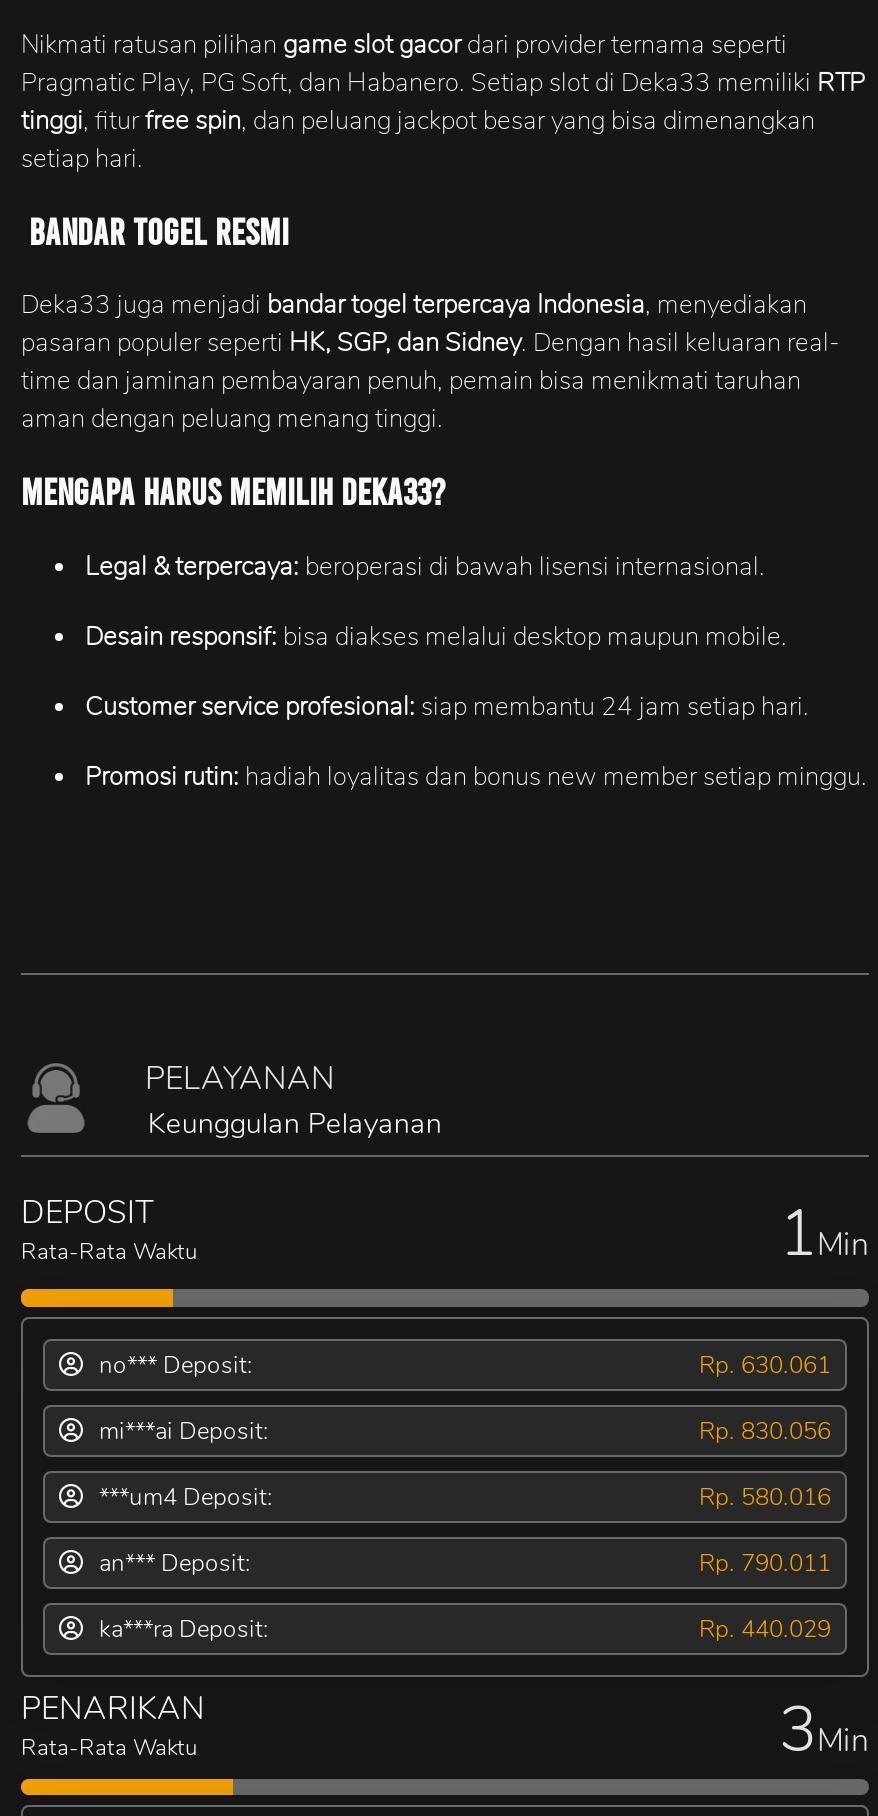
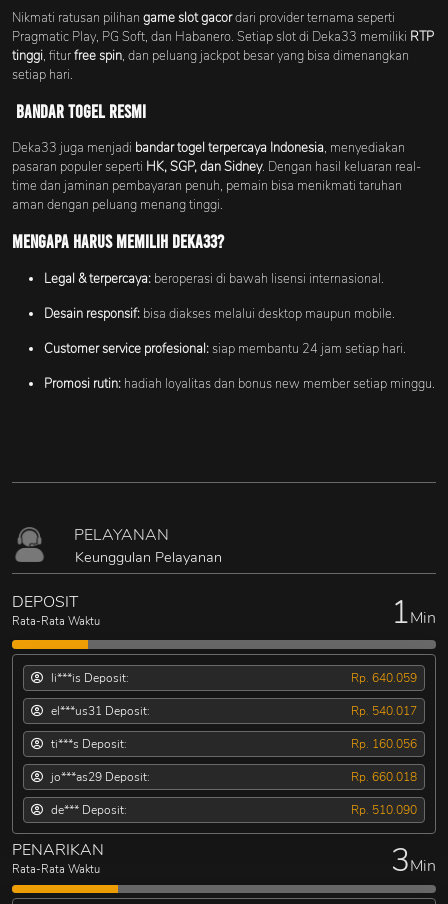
[99,1348,253,1380] no*** Deposit: -> [51,670,129,686] li***is Deposit:
[699,1348,831,1380] Rp. 630.061 -> [351,670,417,686] Rp. 640.059
[99,1414,269,1446] mi***ai Deposit: -> [51,703,150,719] el***us31 Deposit:
[699,1414,831,1446] Rp. 830.056 -> [351,703,417,719] Rp. 540.017
[99,1480,273,1512] ***um4 Deposit: -> [51,736,127,752] ti***s Deposit:
[699,1480,831,1512] Rp. 580.016 -> [351,736,417,752] Rp. 160.056
[99,1546,251,1578] an*** Deposit: -> [51,769,150,785] jo***as29 Deposit:
[699,1546,831,1578] Rp. 790.011 -> [351,769,417,785] Rp. 660.018
[99,1612,269,1644] ka***ra Deposit: -> [51,802,127,818] de*** Deposit:
[699,1612,831,1644] Rp. 440.029 -> [351,802,417,818] Rp. 510.090

